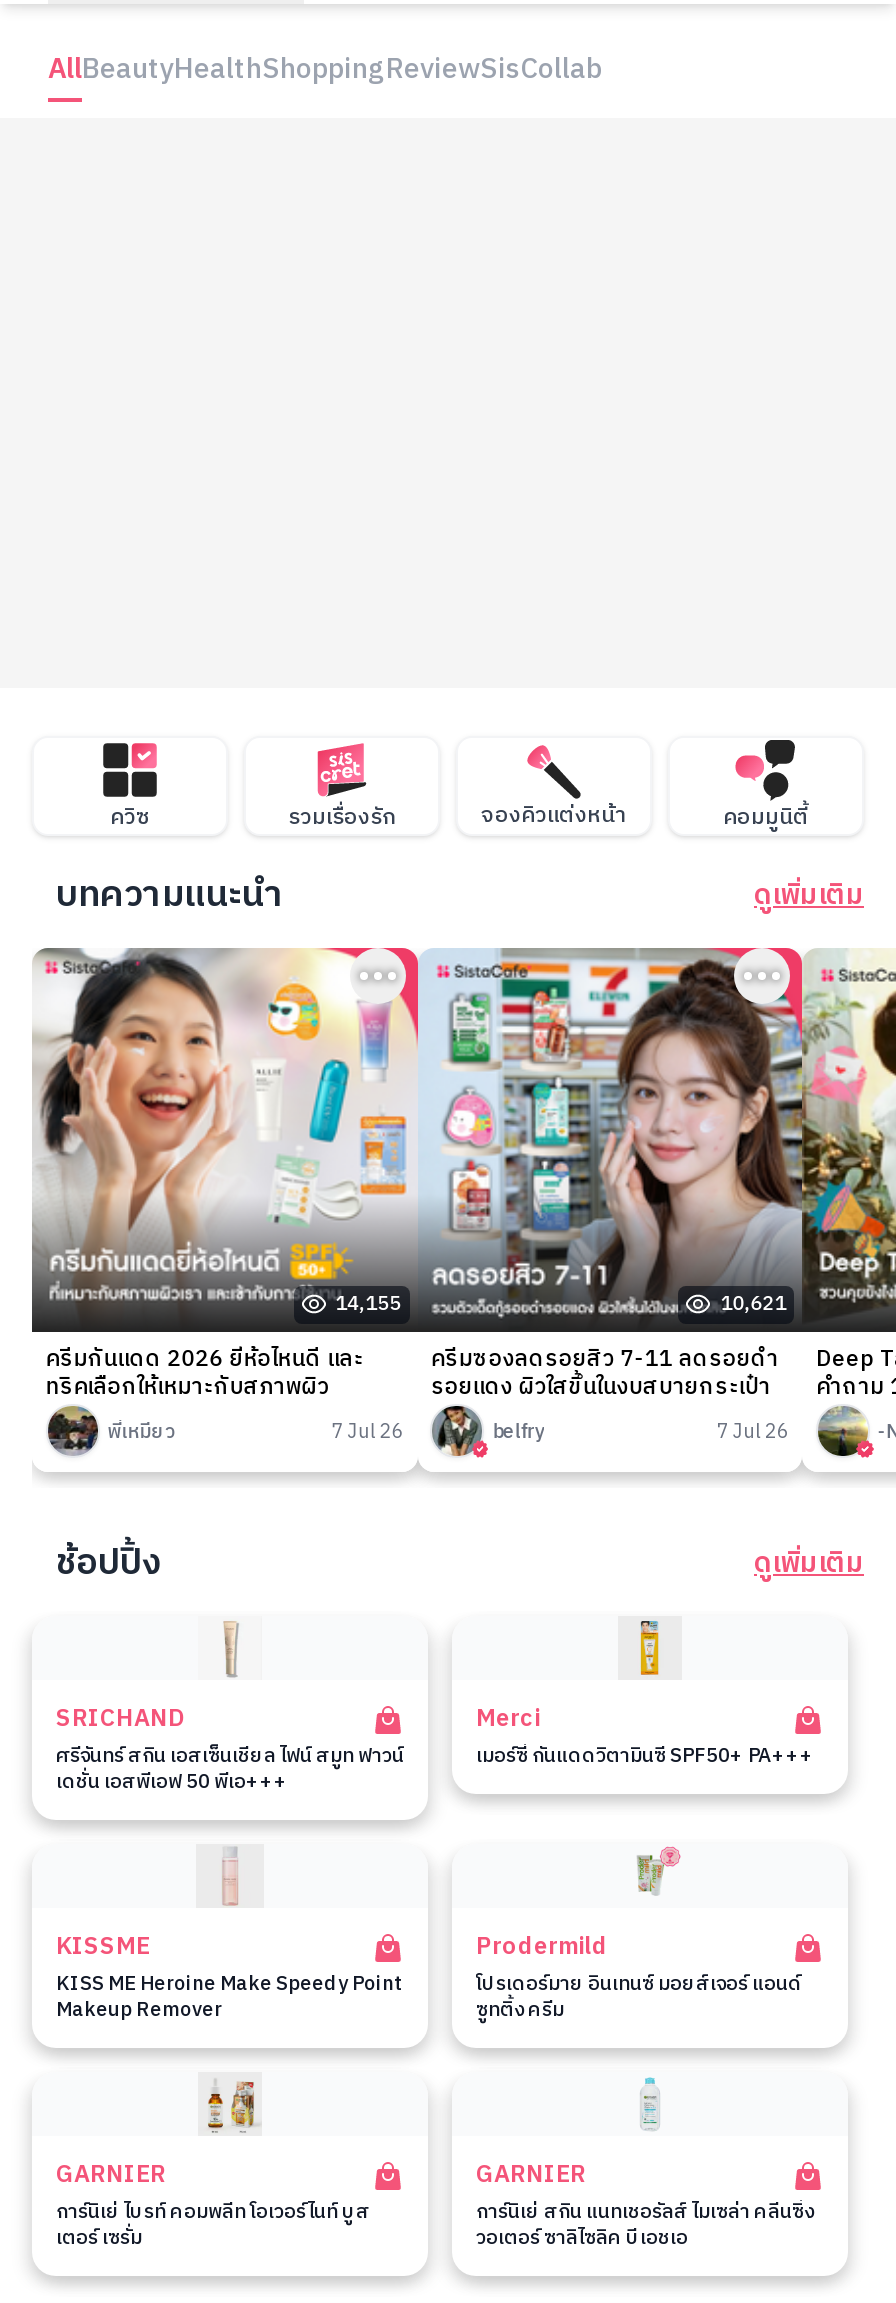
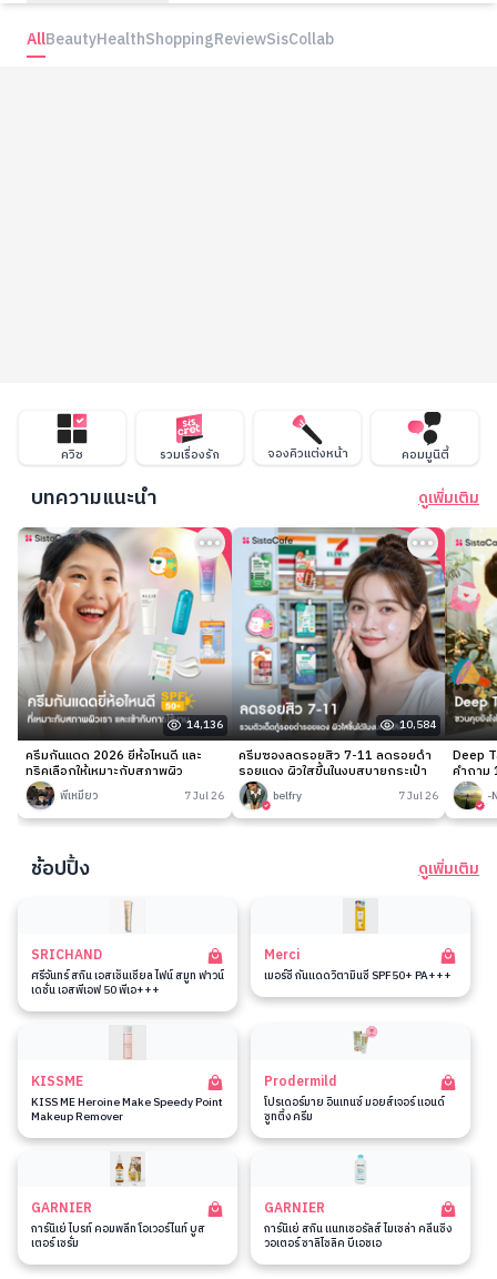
[335,1289,401,1321] 14,155 -> [186,717,223,734] 14,136
[720,1289,786,1321] 10,621 -> [400,717,436,734] 10,584

